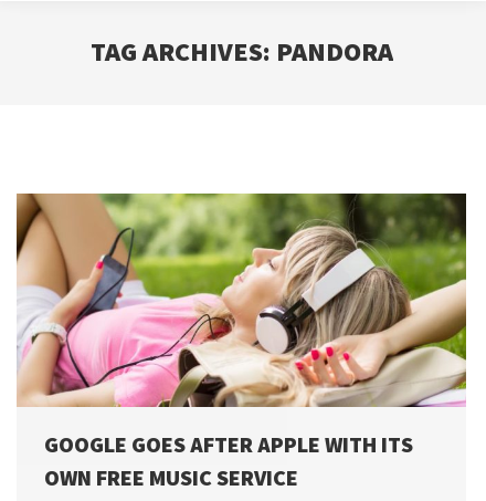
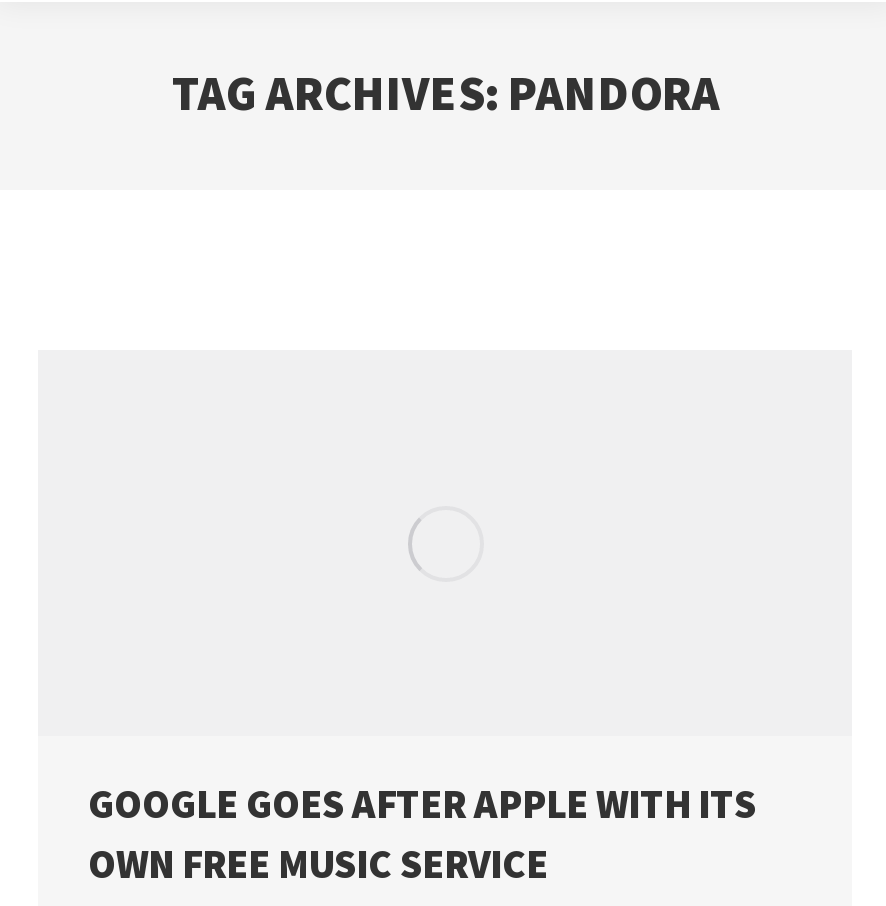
[15,192,467,408] [image] -> none

